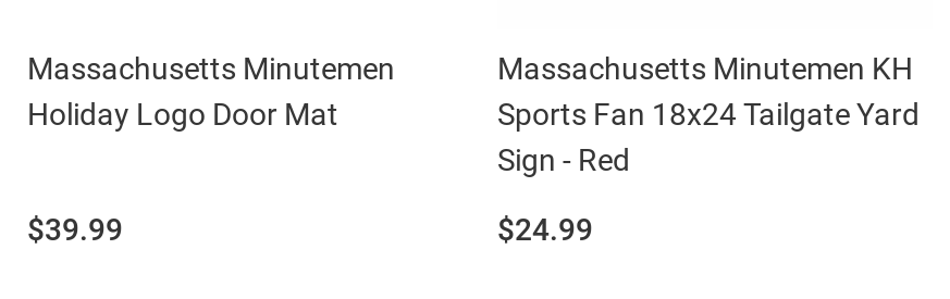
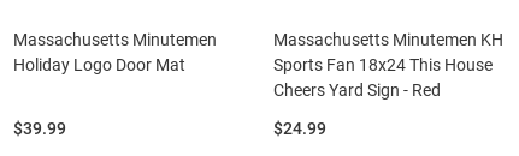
[497,97,920,177] Sports Fan 18x24 Tailgate Yard | Sign - Red -> [273,55,493,100] Sports Fan 18x24 This House | Cheers Yard Sign - Red

